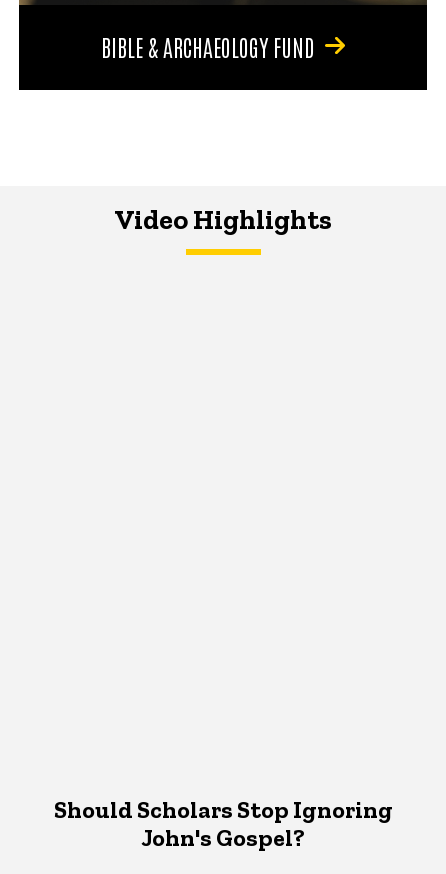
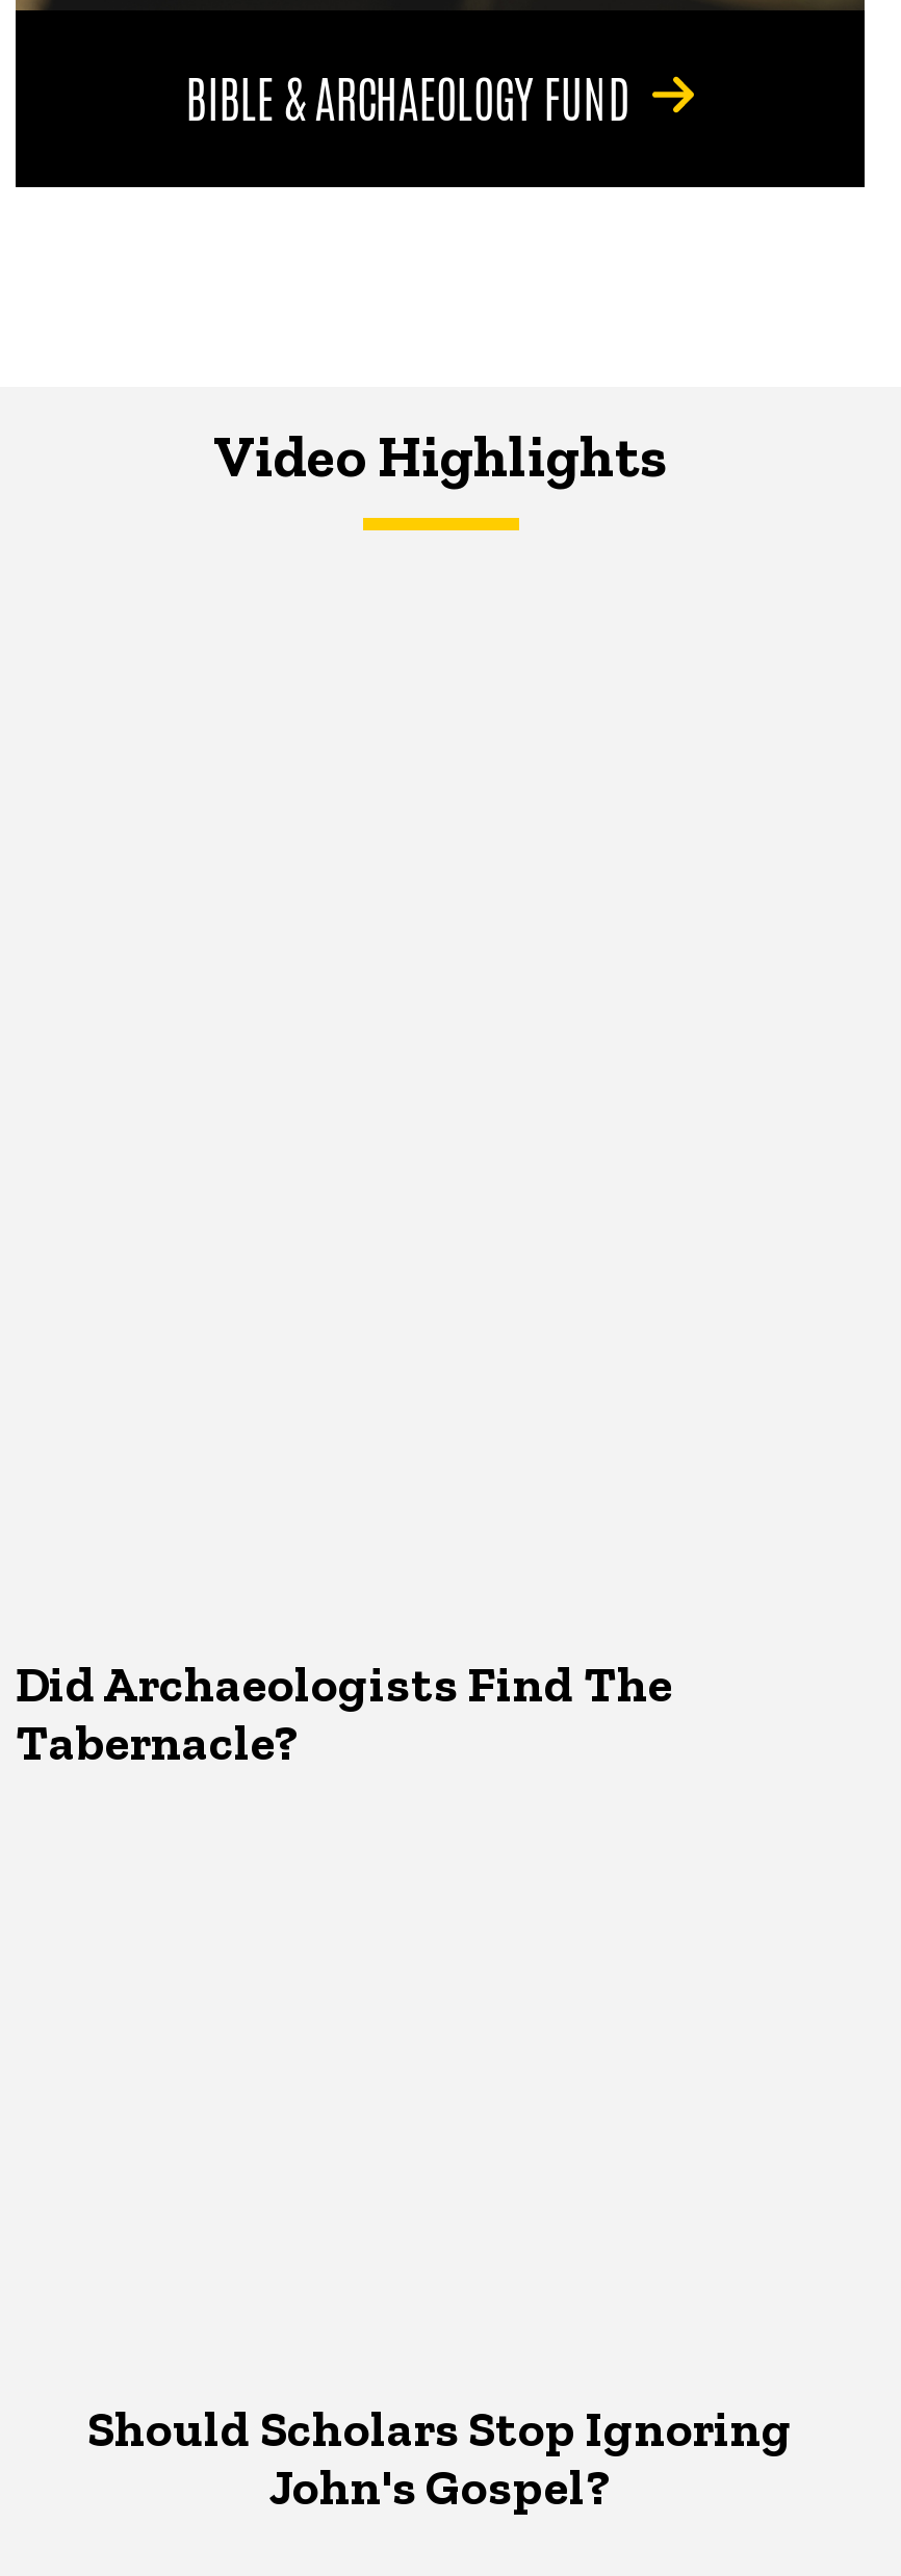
none -> [16,1654,673,1772] Did Archaeologists Find The | Tabernacle?

